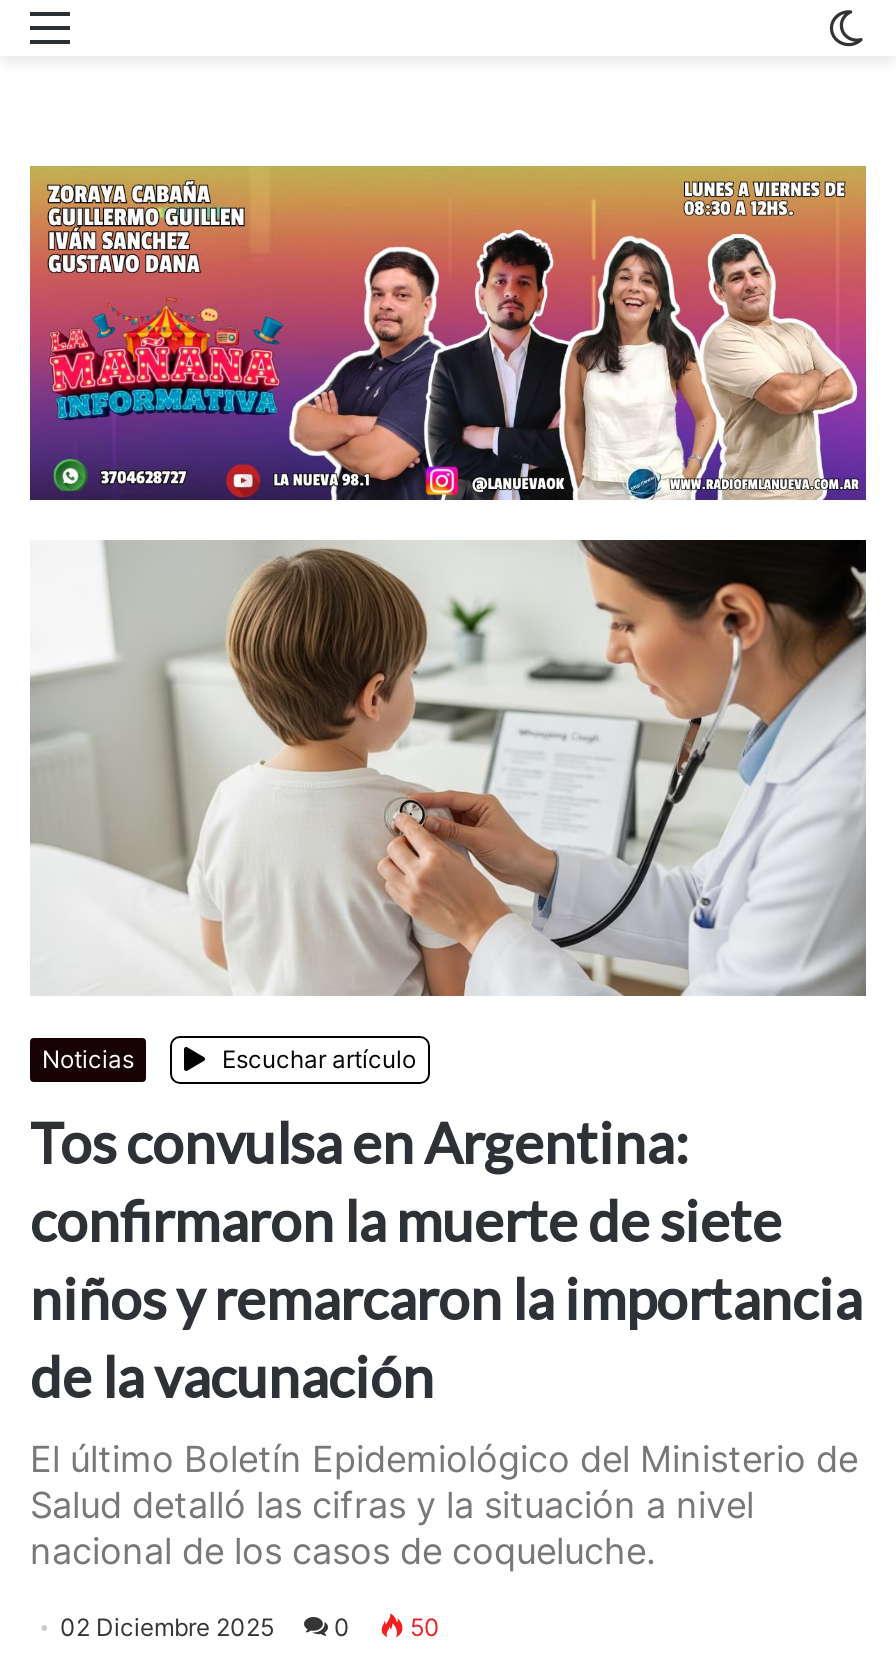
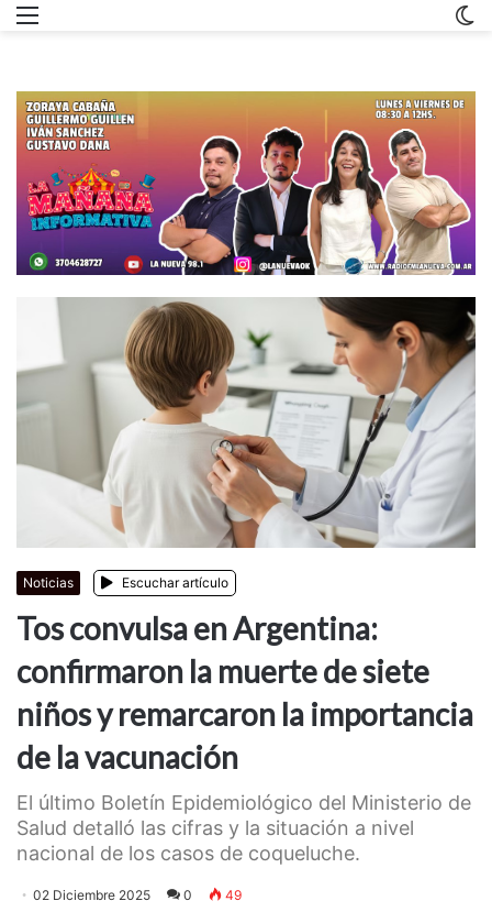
[60,1612,440,1642] 02 Diciembre 2025 0 50 -> [33,887,242,903] 02 Diciembre 2025 0 49

